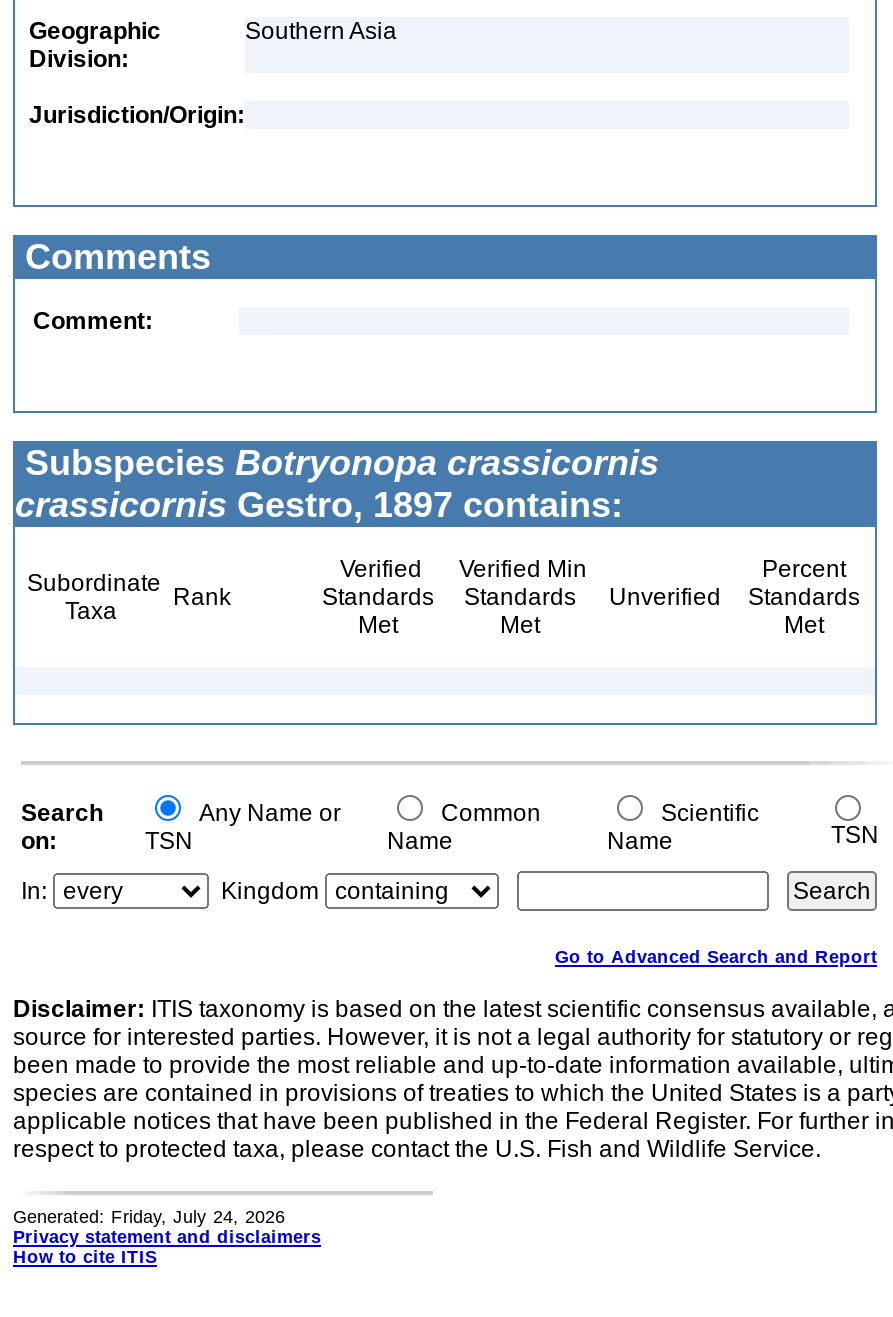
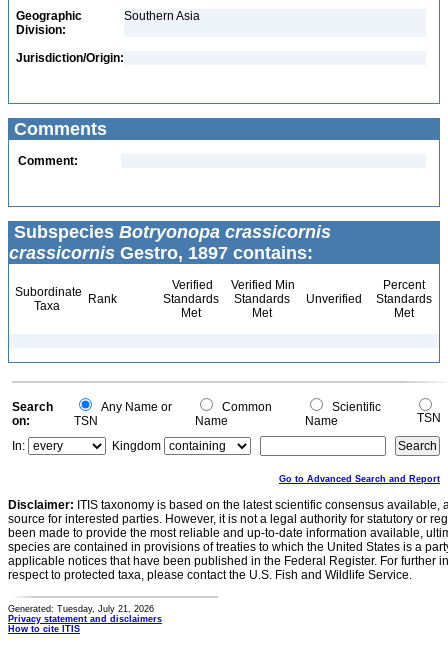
[13,1207,285,1227] Generated: Friday, July 24, 2026 -> [8,604,154,614] Generated: Tuesday, July 21, 2026

